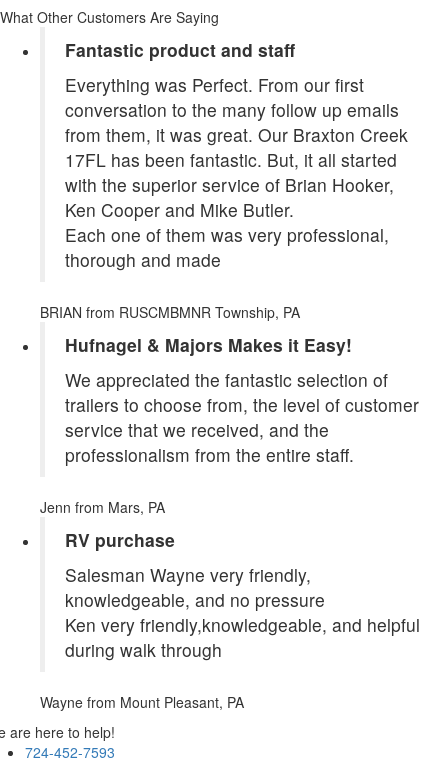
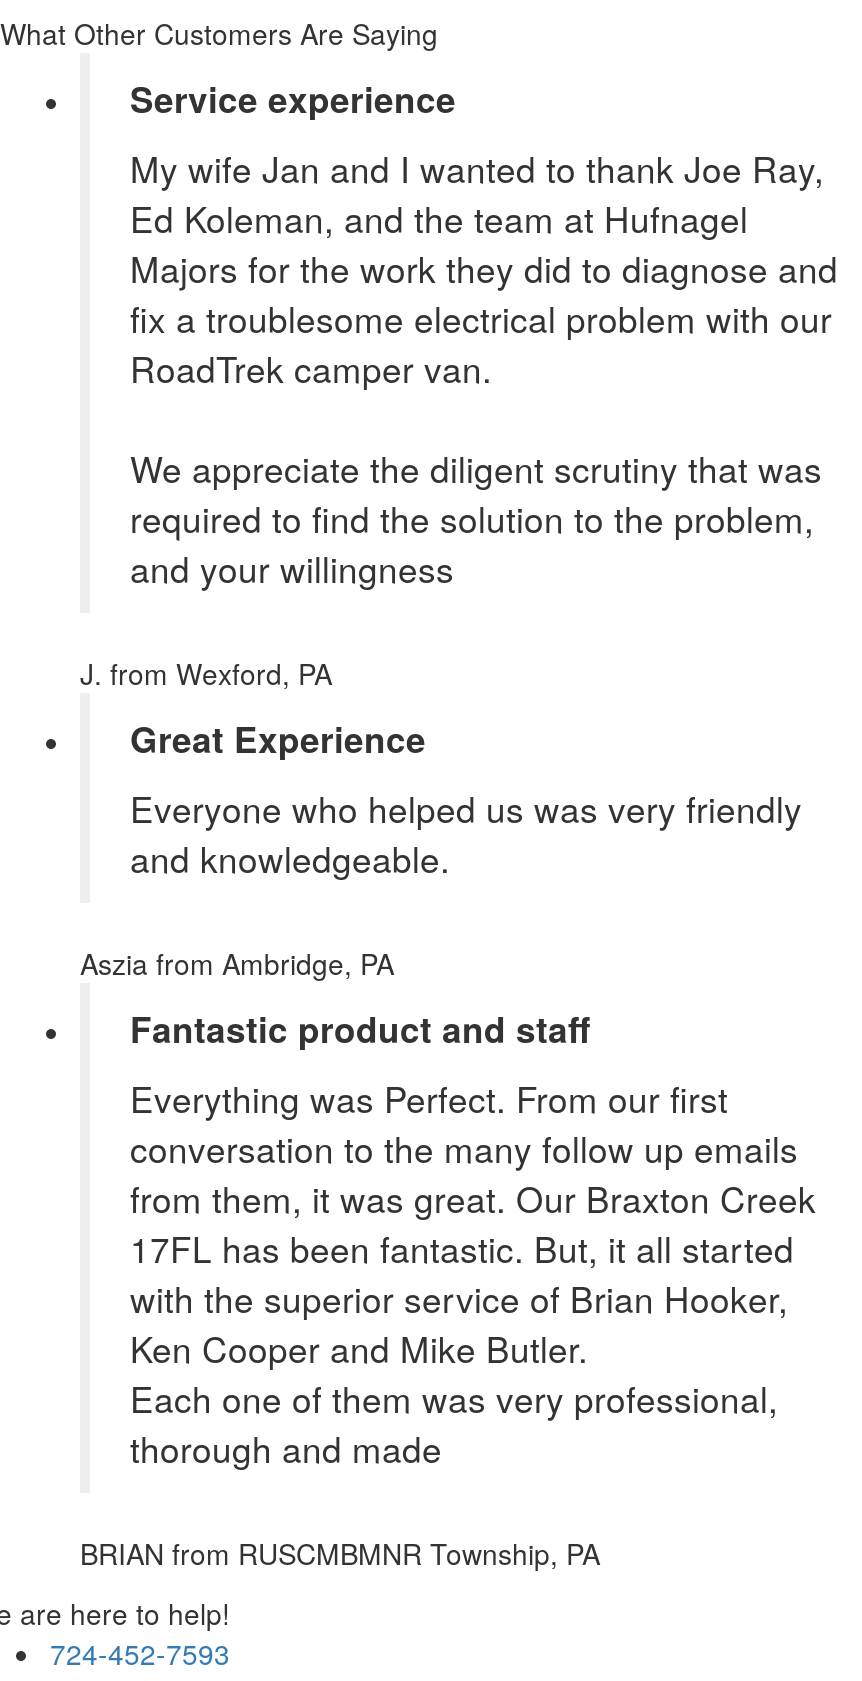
none -> [80,73,838,983] Service experience | My wife Jan and I wanted to thank Joe Ray, | Ed Koleman, and the team at Hufnagel | Majors for the work they did to diagnose and | fix a troublesome electrical problem with our | RoadTrek camper van. | We appreciate the diligent scrutiny that was | required to find the solution to the problem, | and your willingness | J. from Wexford, PA | Great Experience | Everyone who helped us was very friendly | and knowledgeable. | Aszia from Ambridge, PA
moved [40,37,408,322] -> [80,1003,816,1573]: Fantastic product and staff | Everything was Perfect. From our first | conversation to the many follow up emails | ... | thorough and made | BRIAN from RUSCMBMNR Township, PA
[40,332,420,712] Hufnagel & Majors Makes it Easy! | We appreciated the fantastic selection of | trailers to choose from, the level of customer | service that we received, and the | professionalism from the entire staff. | Jenn from Mars, PA | RV purchase | Salesman Wayne very friendly, | knowledgeable, and no pressure | Ken very friendly,knowledgeable, and helpful | during walk through | Wayne from Mount Pleasant, PA -> none

